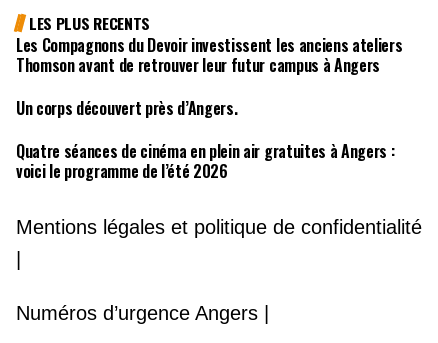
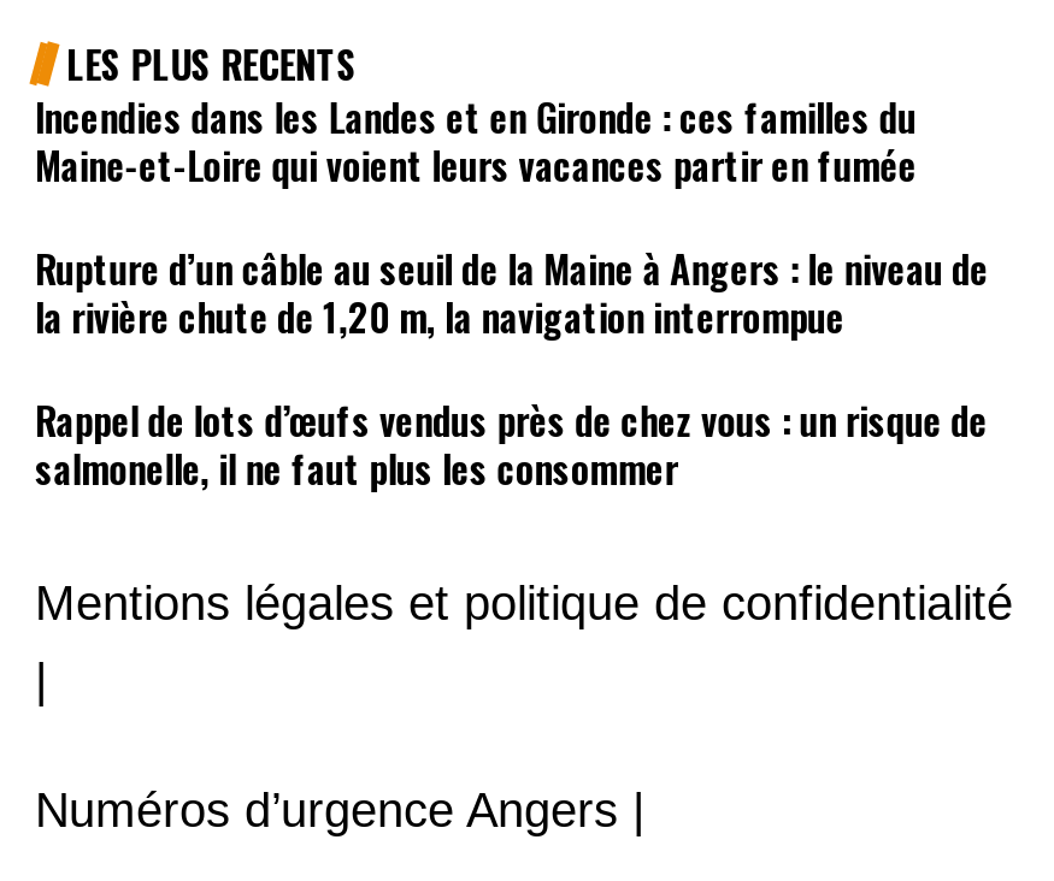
[16,33,402,77] Les Compagnons du Devoir investissent les anciens ateliers | Thomson avant de retrouver leur futur campus à Angers -> [35,89,917,194] Incendies dans les Landes et en Gironde : ces familles du | Maine-et-Loire qui voient leurs vacances partir en fumée
[16,96,237,120] Un corps découvert près d’Angers. -> [35,240,988,346] Rupture d’un câble au seuil de la Maine à Angers : le niveau de | la rivière chute de 1,20 m, la navigation interrompue
[16,139,394,183] Quatre séances de cinéma en plein air gratuites à Angers : | voici le programme de l’été 2026 -> [35,391,988,497] Rappel de lots d’œufs vendus près de chez vous : un risque de | salmonelle, il ne faut plus les consommer

